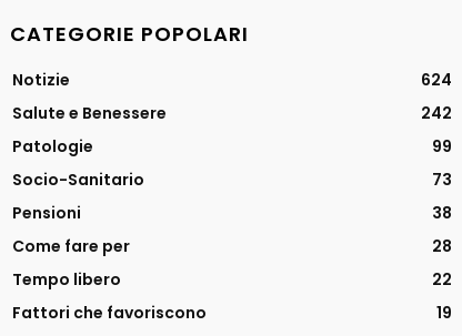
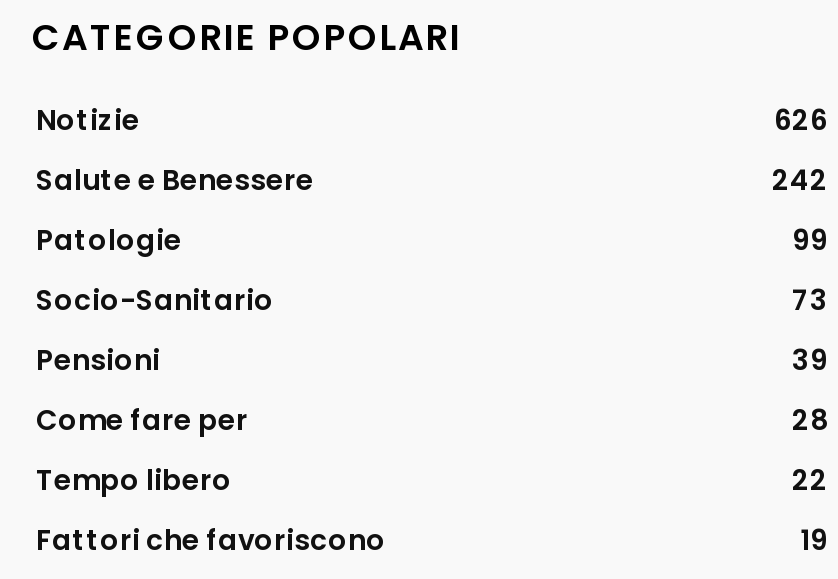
[421,68,452,91] 624 -> [774,100,828,140] 626
[432,201,452,224] 38 -> [792,340,828,380] 39

